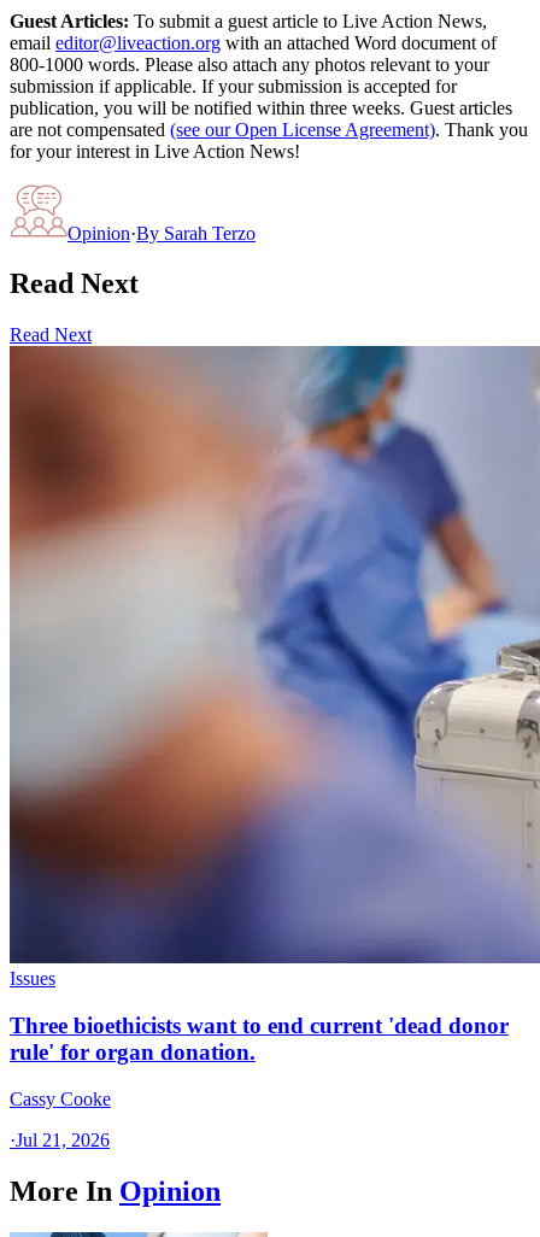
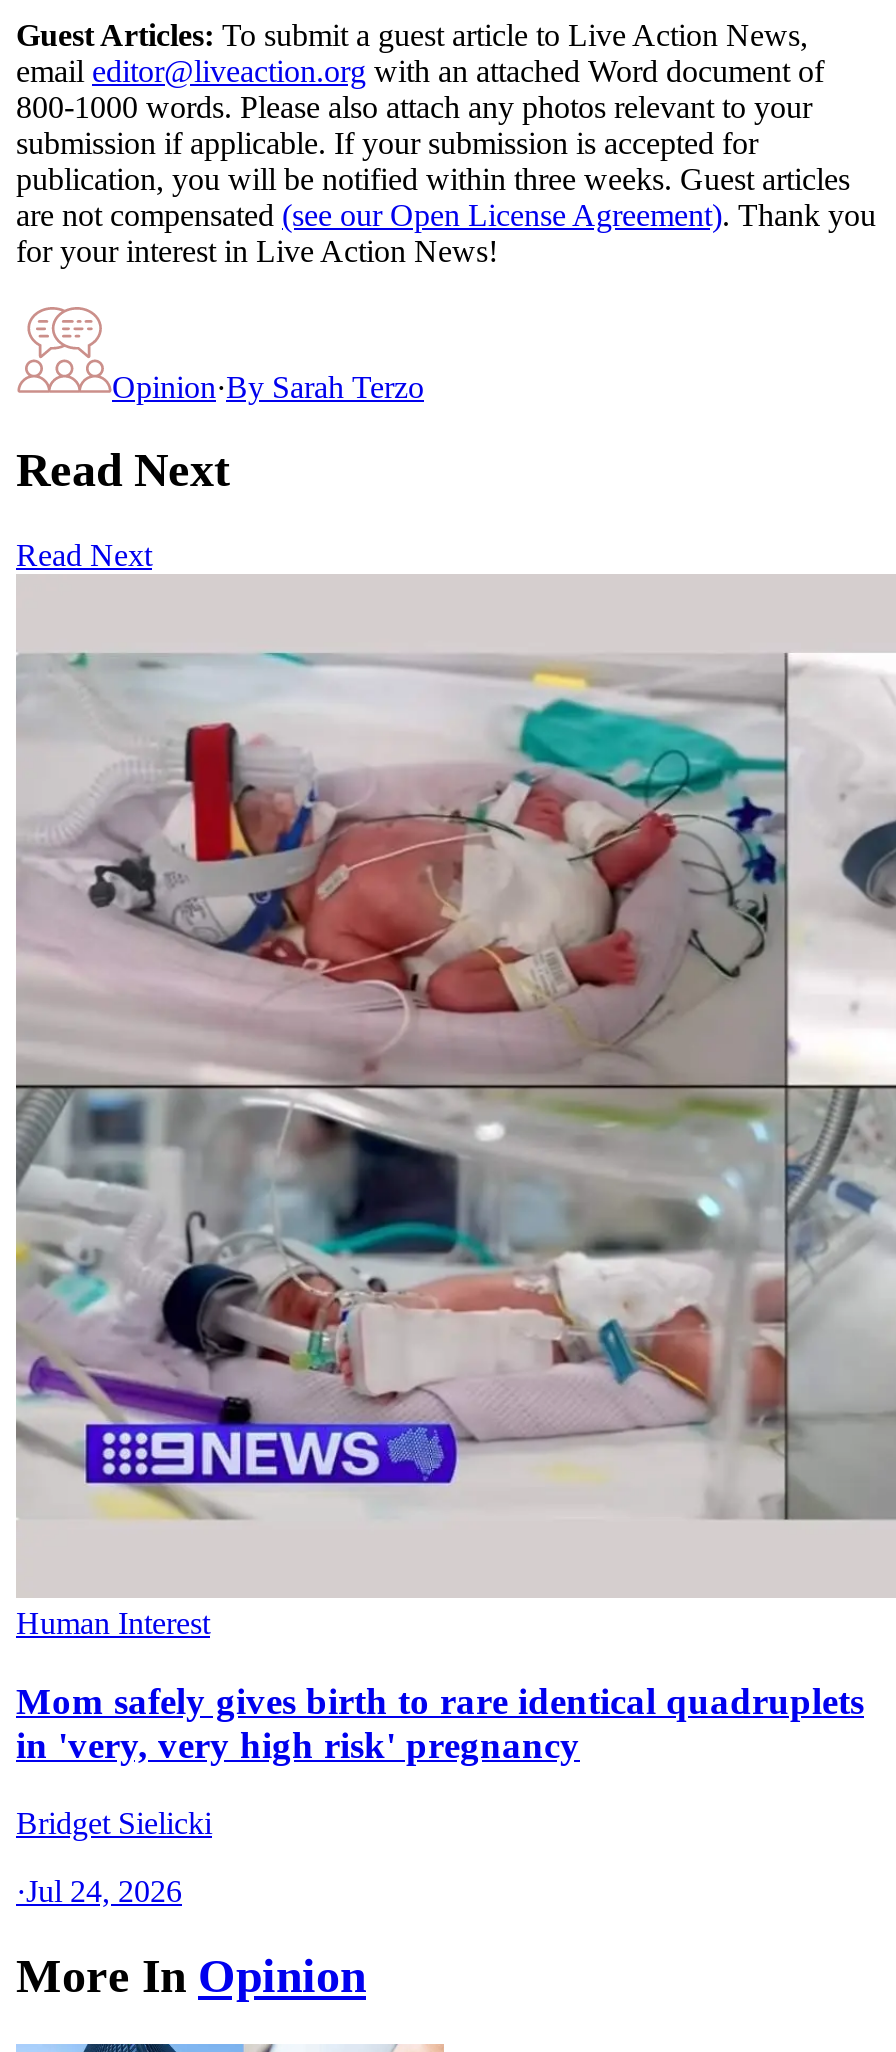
[8,345,536,989] [image] | Issues -> [16,574,890,1641] [image] | Human Interest
[10,1013,509,1065] Three bioethicists want to end current 'dead donor | rule' for organ donation. -> [16,1680,864,1766] Mom safely gives birth to rare identical quadruplets | in 'very, very high risk' pregnancy
[10,1088,111,1109] Cassy Cooke -> [16,1806,212,1840] Bridget Sielicki
[10,1129,110,1150] ·Jul 21, 2026 -> [16,1874,182,1908] ·Jul 24, 2026

